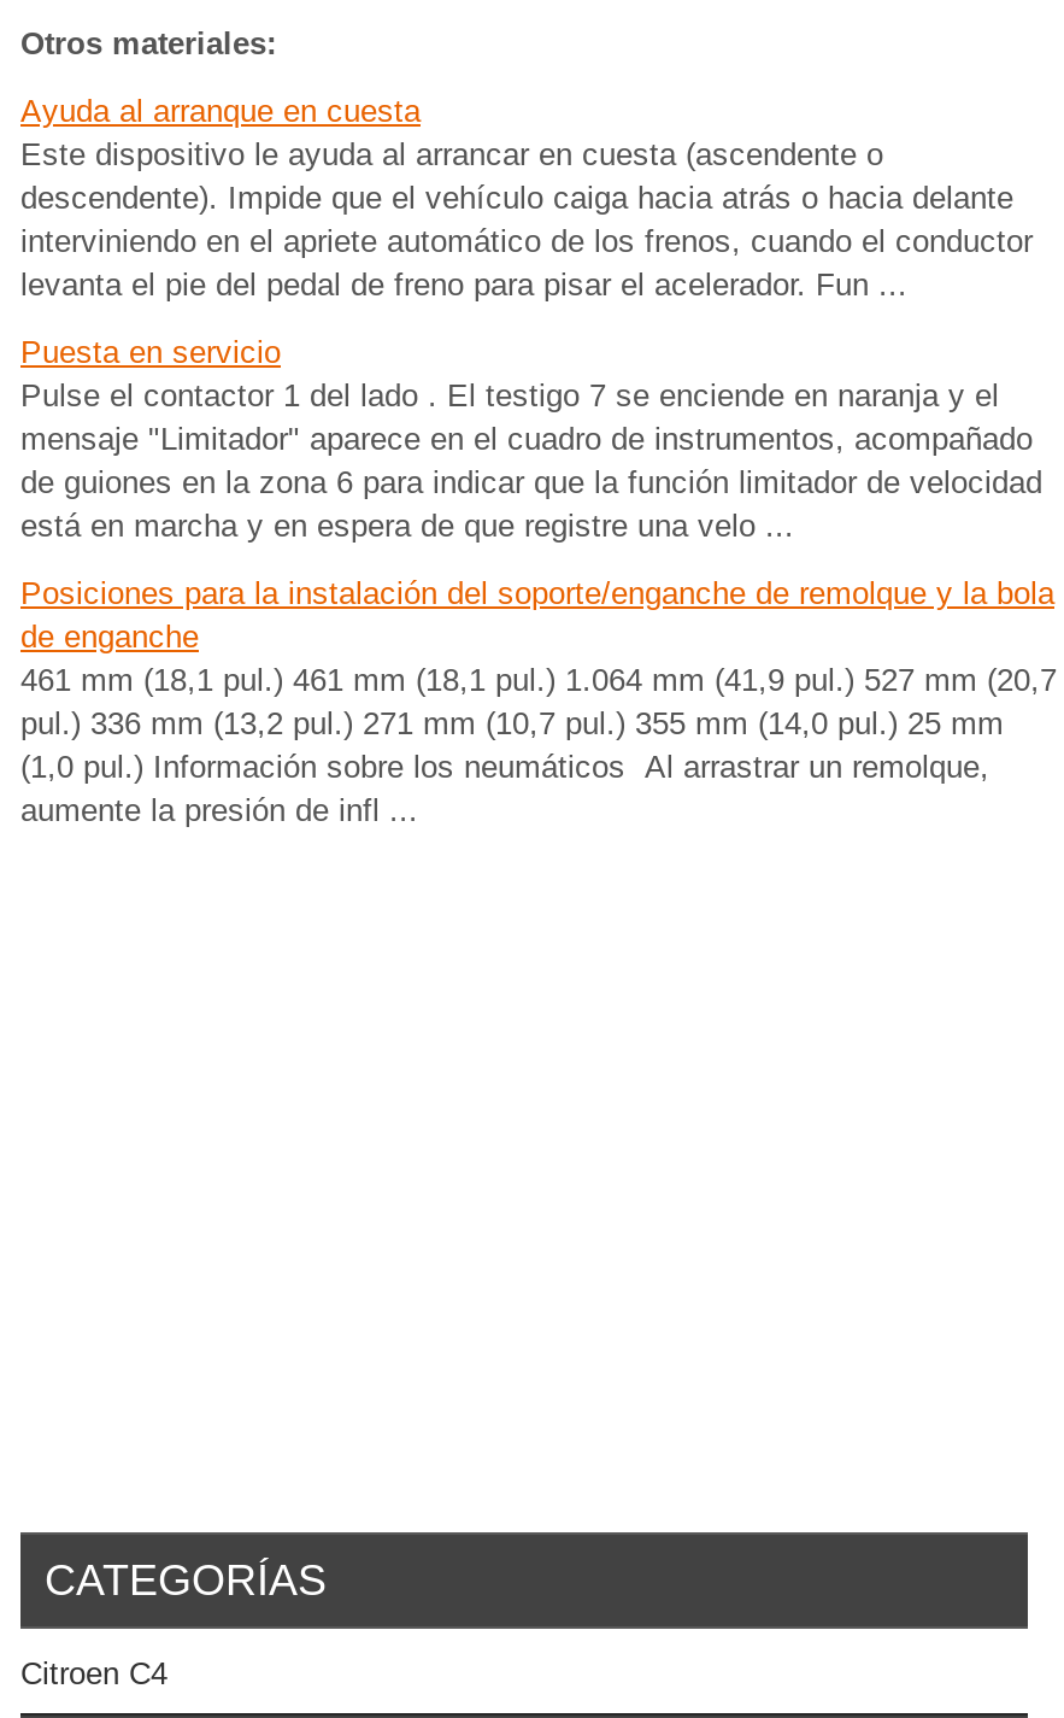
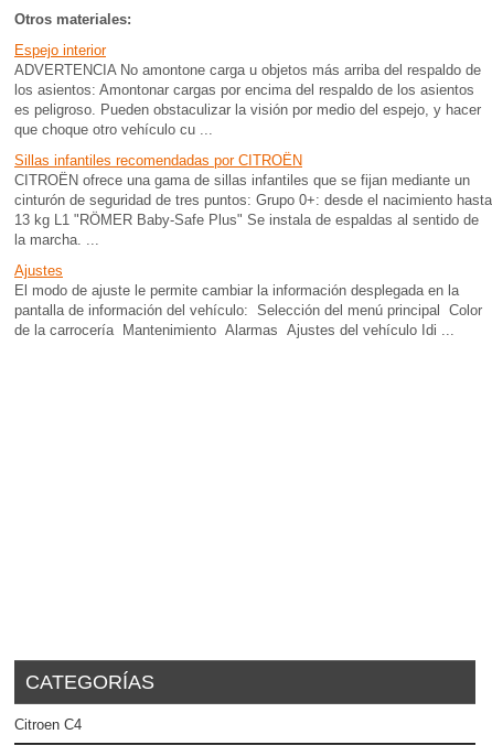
[20,93,1033,303] Ayuda al arranque en cuesta | Este dispositivo le ayuda al arrancar en cuesta (ascendente o | descendente). Impide que el vehículo caiga hacia atrás o hacia delante | interviniendo en el apriete automático de los frenos, cuando el conductor | levanta el pie del pedal de freno para pisar el acelerador. Fun ... -> [14,42,481,138] Espejo interior | ADVERTENCIA No amontone carga u objetos más arriba del respaldo de | los asientos: Amontonar cargas por encima del respaldo de los asientos | es peligroso. Pueden obstaculizar la visión por medio del espejo, y hacer | que choque otro vehículo cu ...
[20,334,1042,544] Puesta en servicio | Pulse el contactor 1 del lado . El testigo 7 se enciende en naranja y el | mensaje "Limitador" aparece en el cuadro de instrumentos, acompañado | de guiones en la zona 6 para indicar que la función limitador de velocidad | está en marcha y en espera de que registre una velo ... -> [14,152,492,248] Sillas infantiles recomendadas por CITROËN | CITROËN ofrece una gama de sillas infantiles que se fijan mediante un | cinturón de seguridad de tres puntos: Grupo 0+: desde el nacimiento hasta | 13 kg L1 "RÖMER Baby-Safe Plus" Se instala de espaldas al sentido de | la marcha. ...
[20,575,1057,828] Posiciones para la instalación del soporte/enganche de remolque y la bola | de enganche | 461 mm (18,1 pul.) 461 mm (18,1 pul.) 1.064 mm (41,9 pul.) 527 mm (20,7 | pul.) 336 mm (13,2 pul.) 271 mm (10,7 pul.) 355 mm (14,0 pul.) 25 mm | (1,0 pul.) Información sobre los neumáticos Al arrastrar un remolque, | aumente la presión de infl ... -> [14,262,482,338] Ajustes | El modo de ajuste le permite cambiar la información desplegada en la | pantalla de información del vehículo: Selección del menú principal Color | de la carrocería Mantenimiento Alarmas Ajustes del vehículo Idi ...

